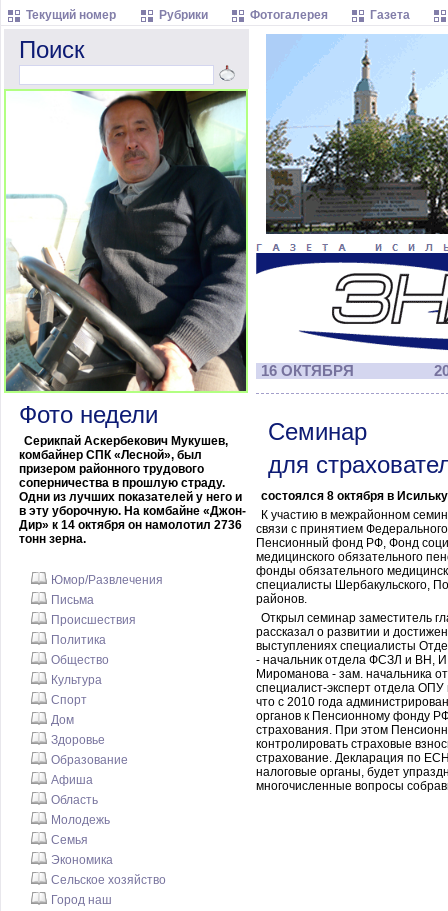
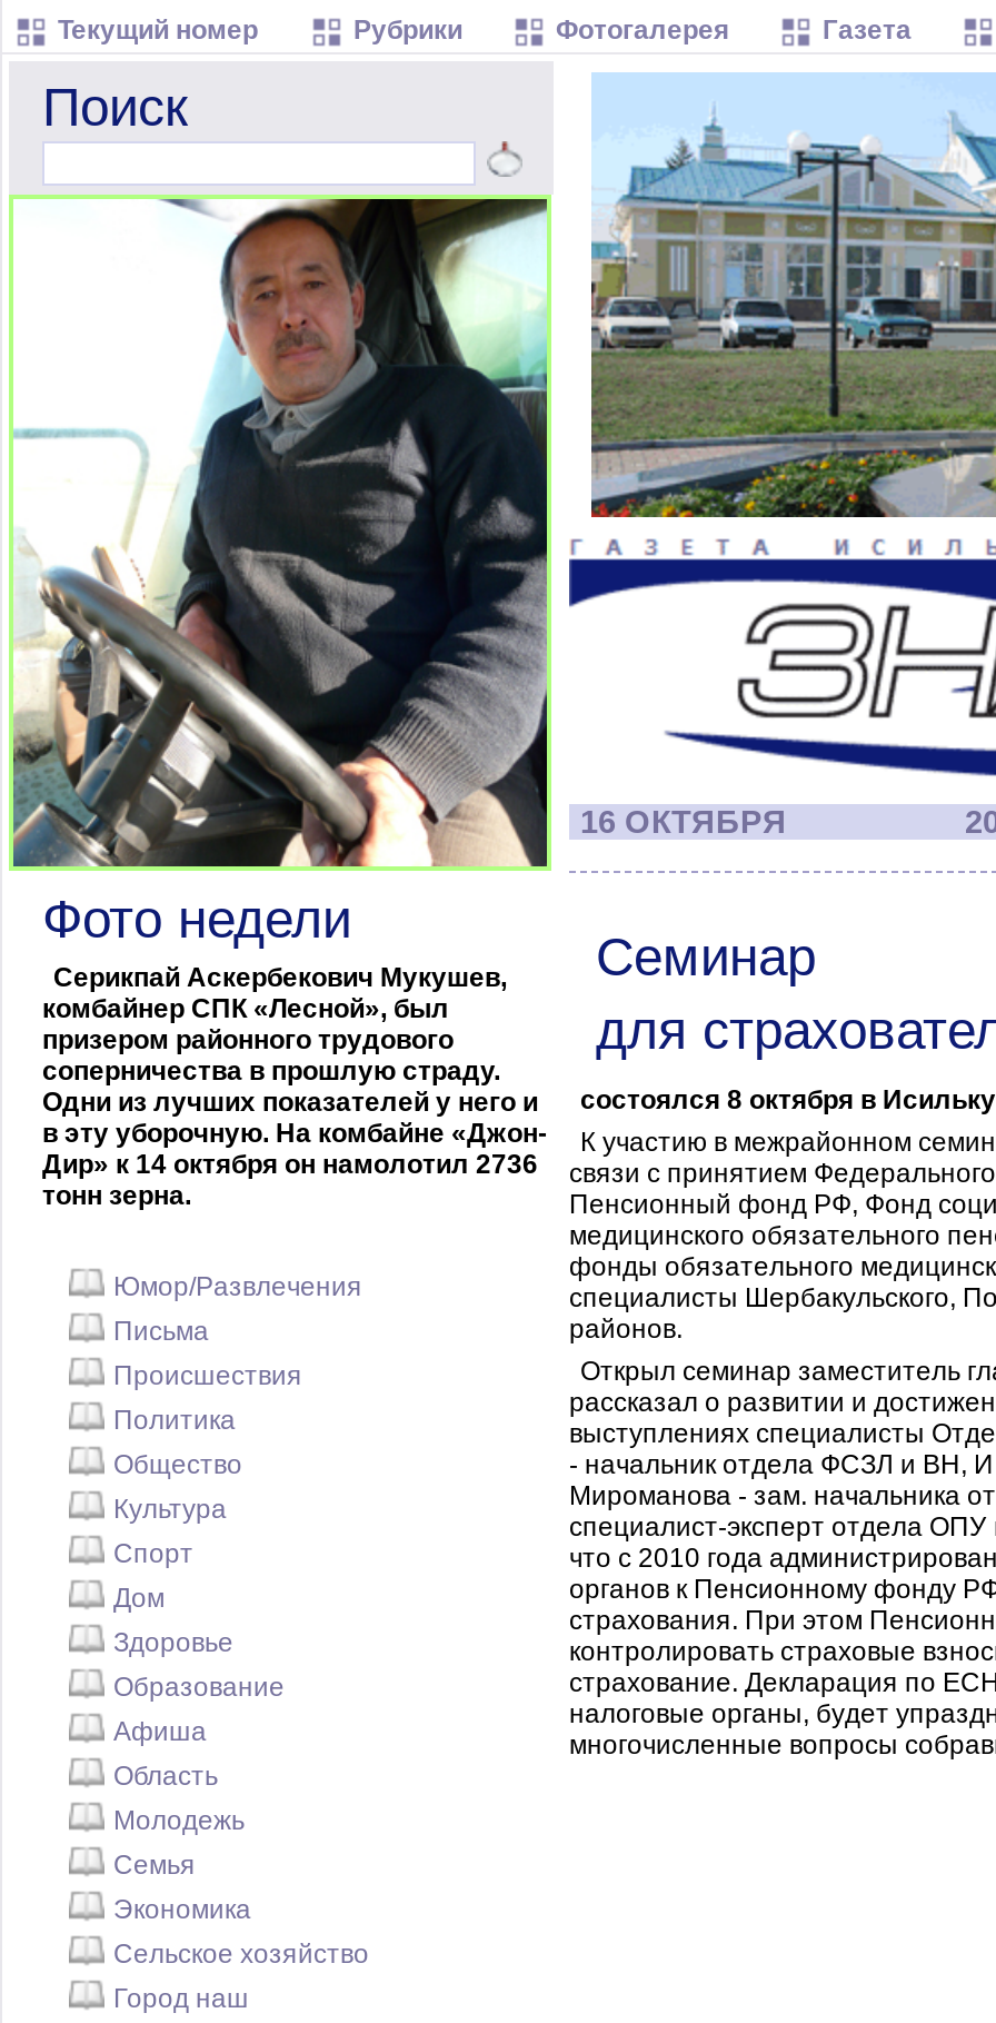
[266,39,445,235] [image] -> [589,106,989,519] [image]

